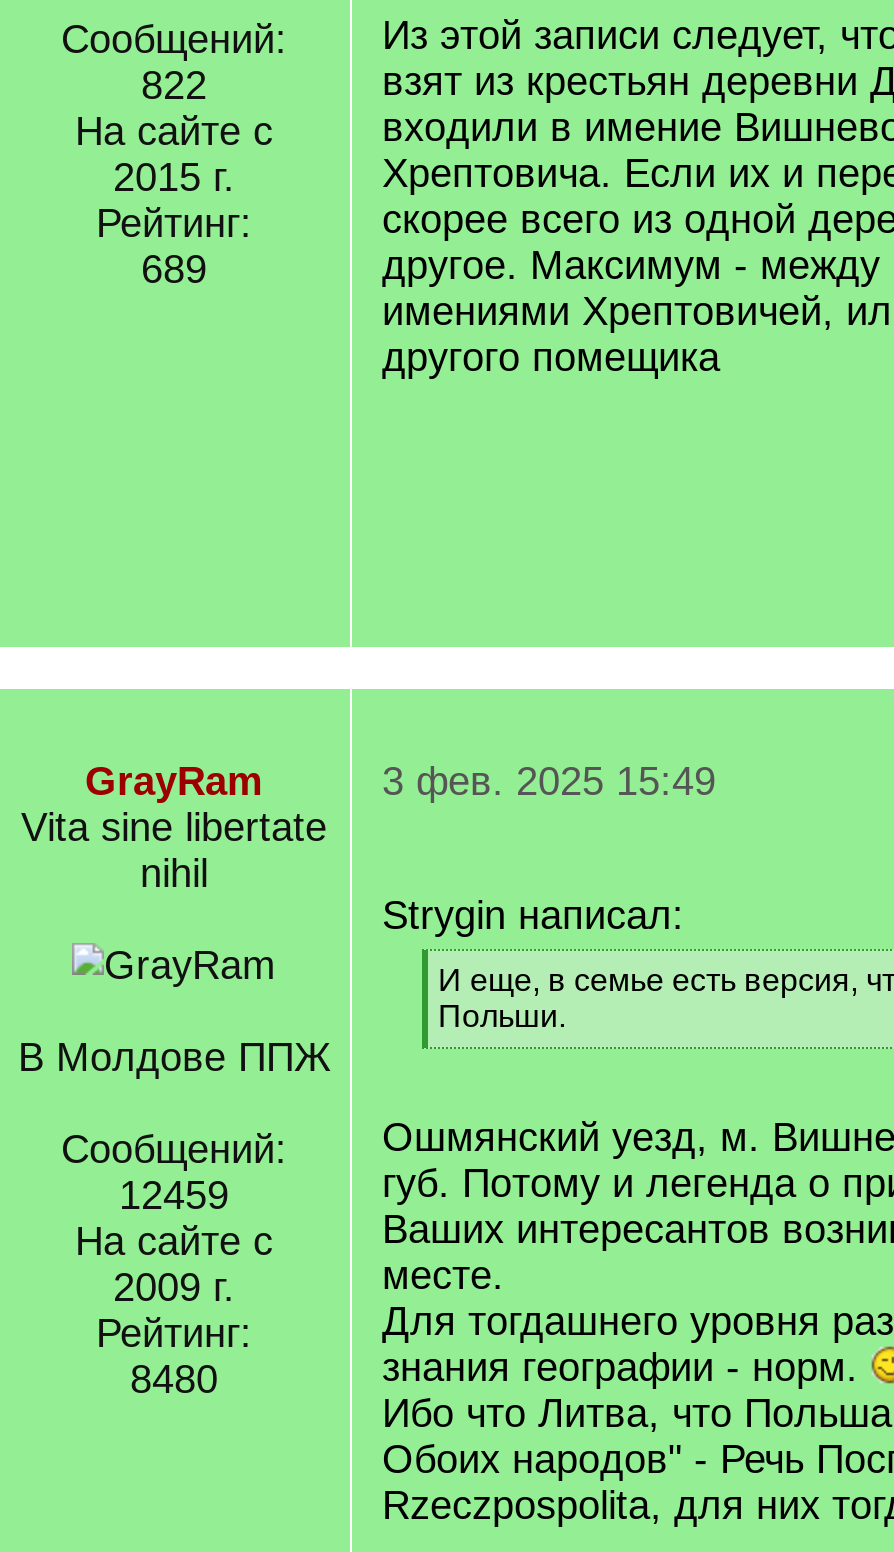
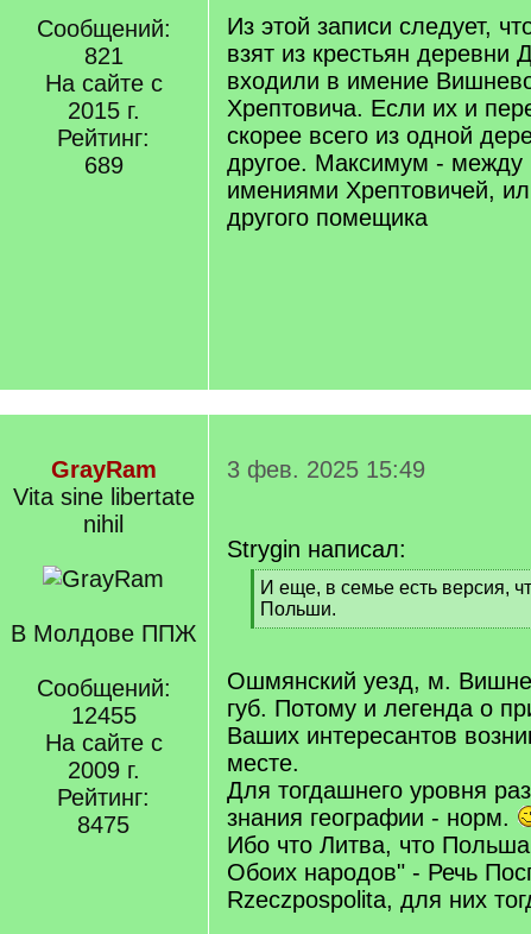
[141,63,207,107] 822 -> [84,43,123,69] 821
[119,1173,229,1217] 12459 -> [71,702,136,728] 12455
[130,1357,218,1401] 8480 -> [77,812,129,838] 8475

